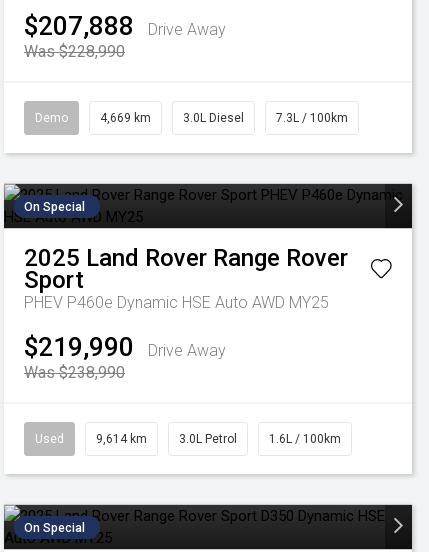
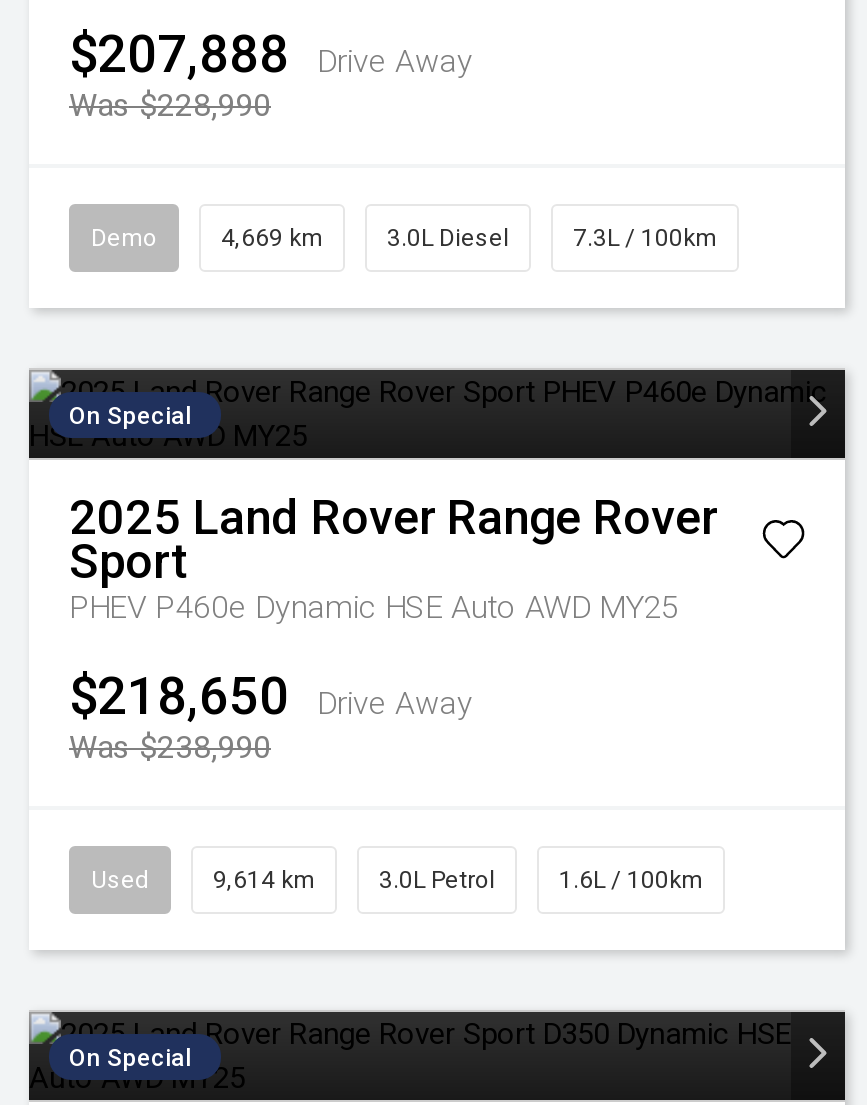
[24,332,226,362] $219,990 Drive Away -> [69,666,473,726] $218,650 Drive Away

